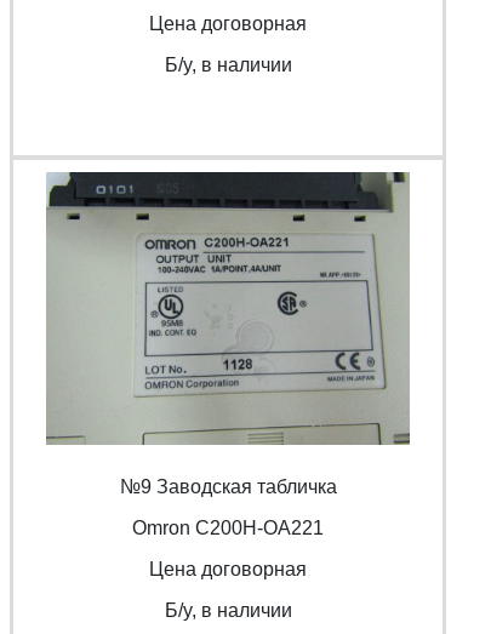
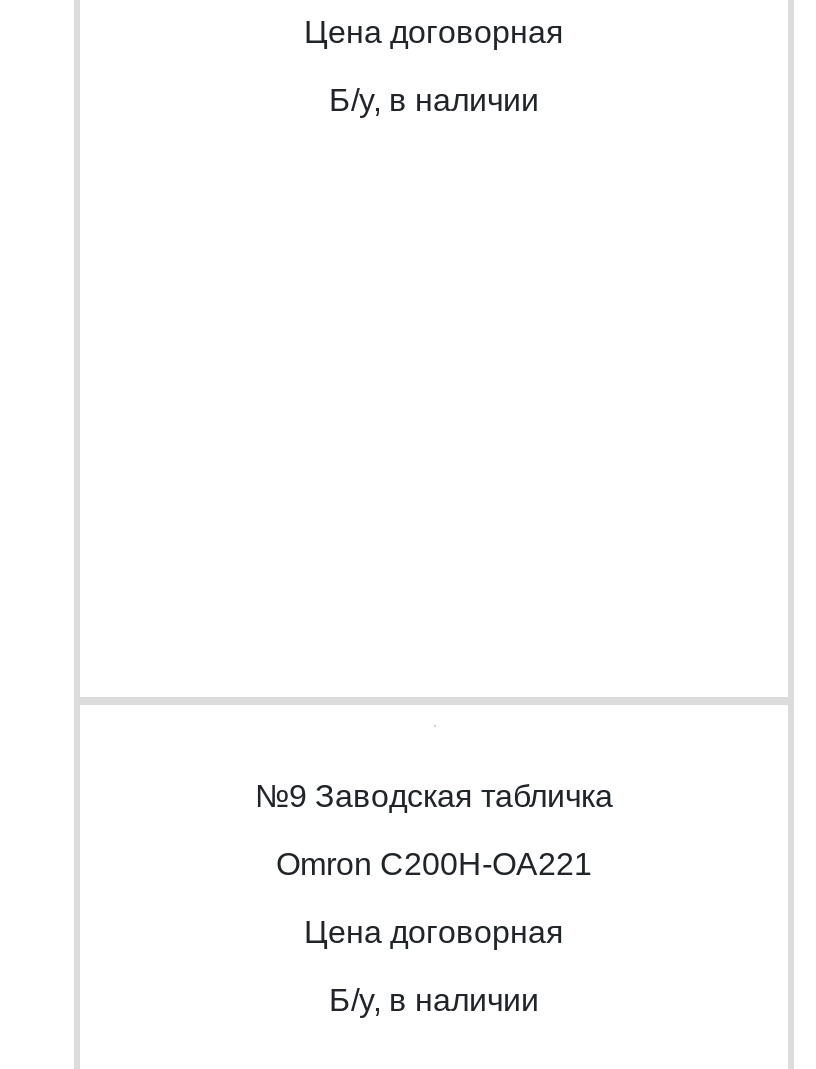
[45,171,411,446] [image] -> none

